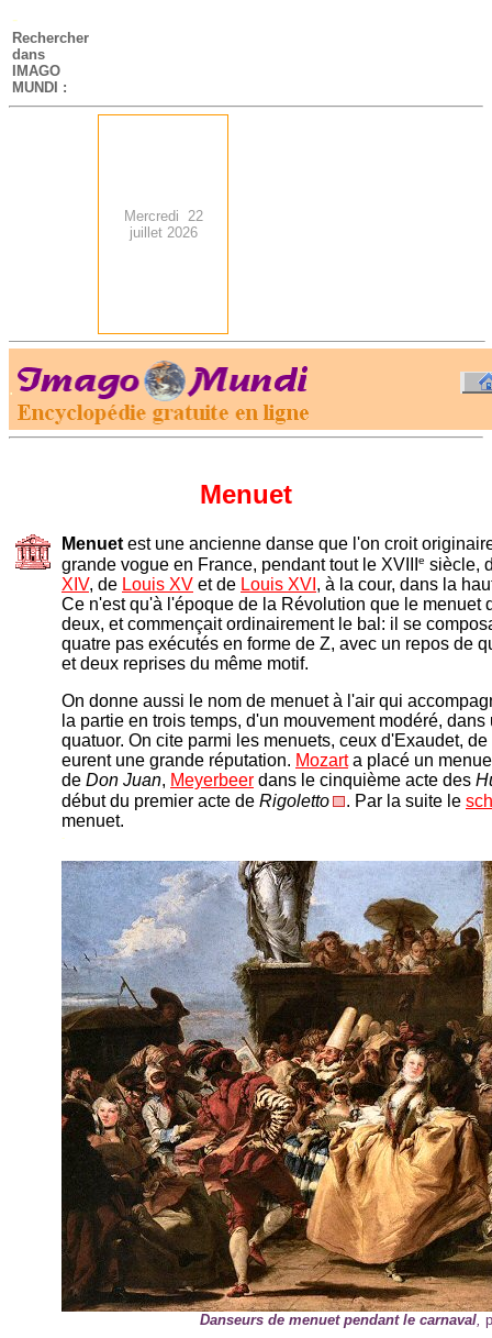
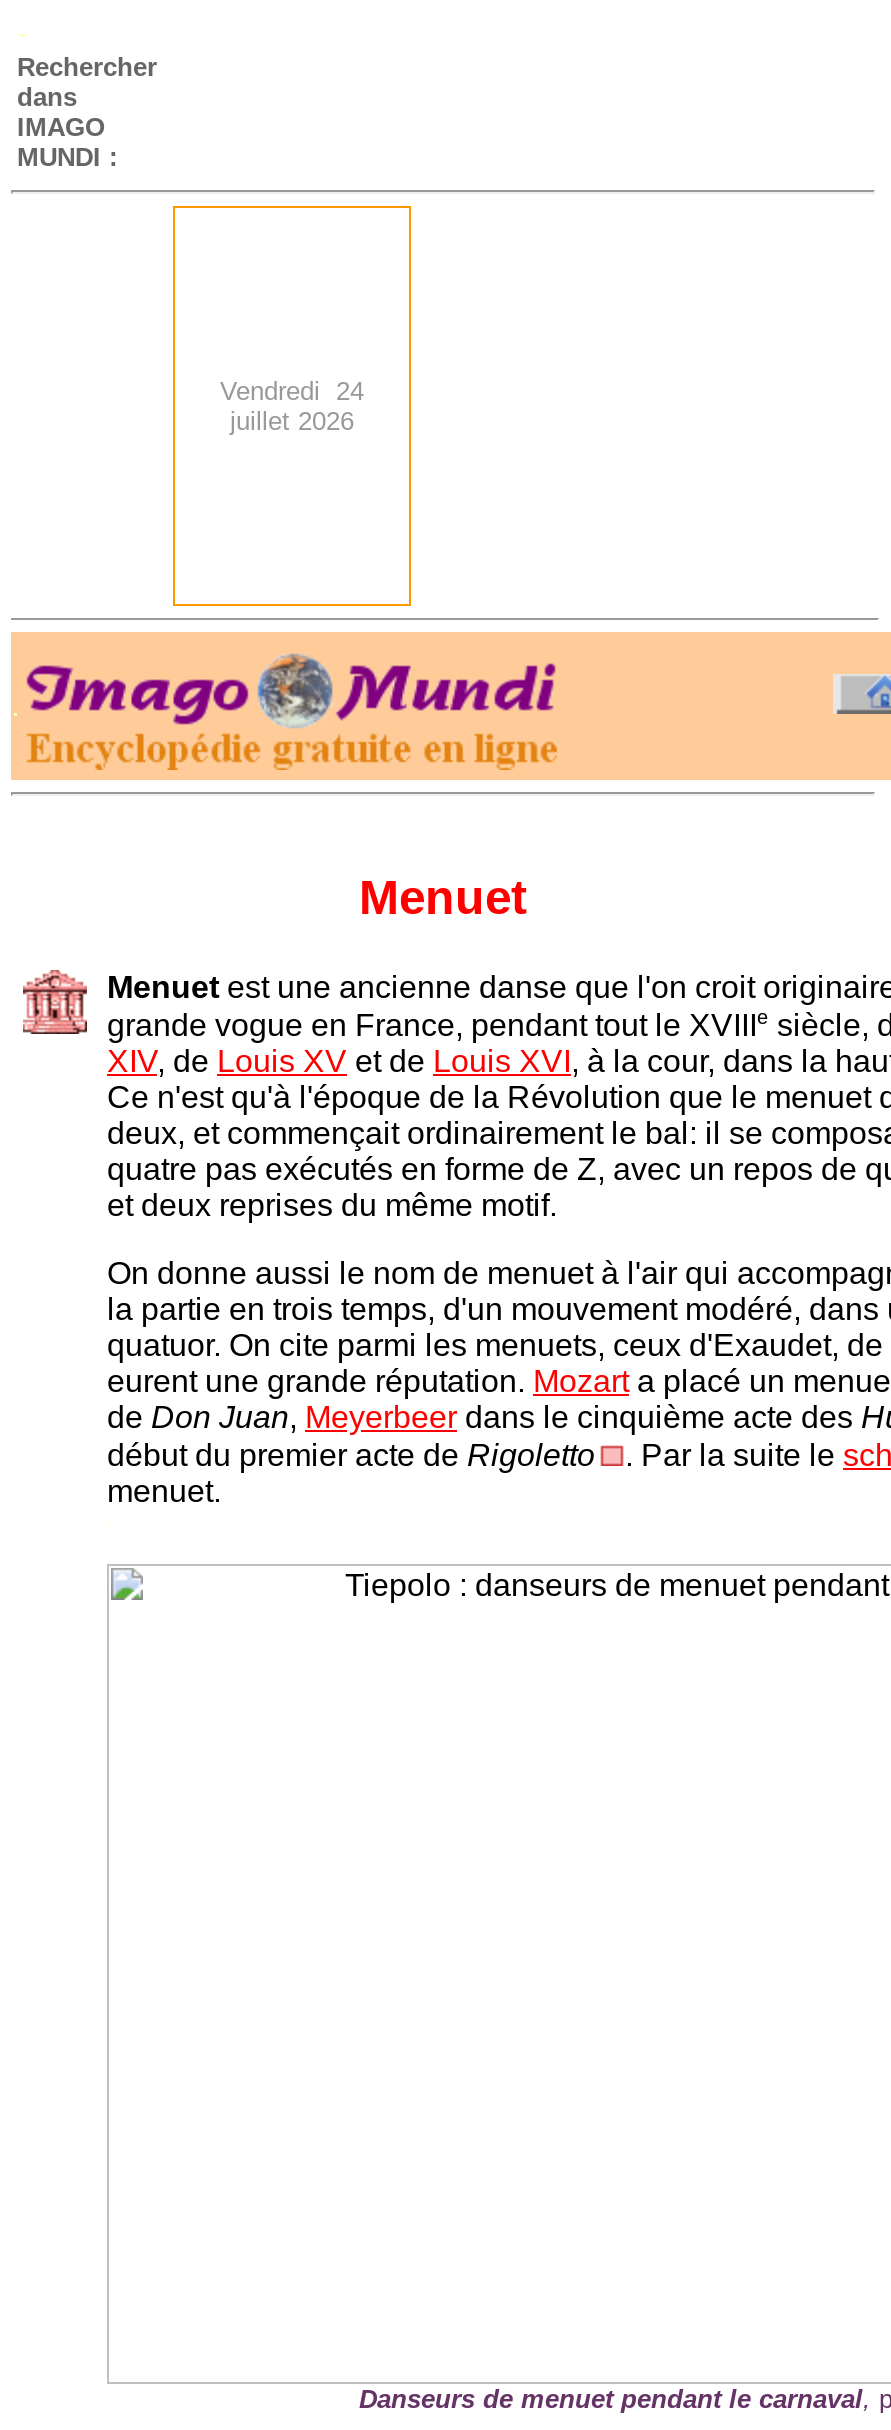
[124,208,203,224] Mercredi 22 -> [220,376,364,406] Vendredi 24
[60,860,489,1313] [image] -> none

